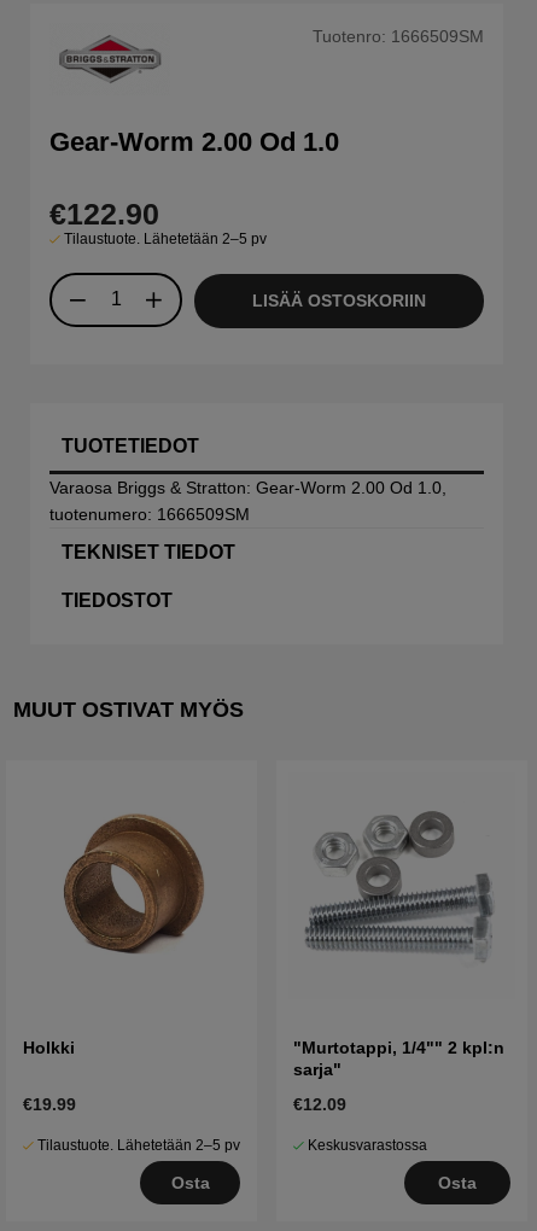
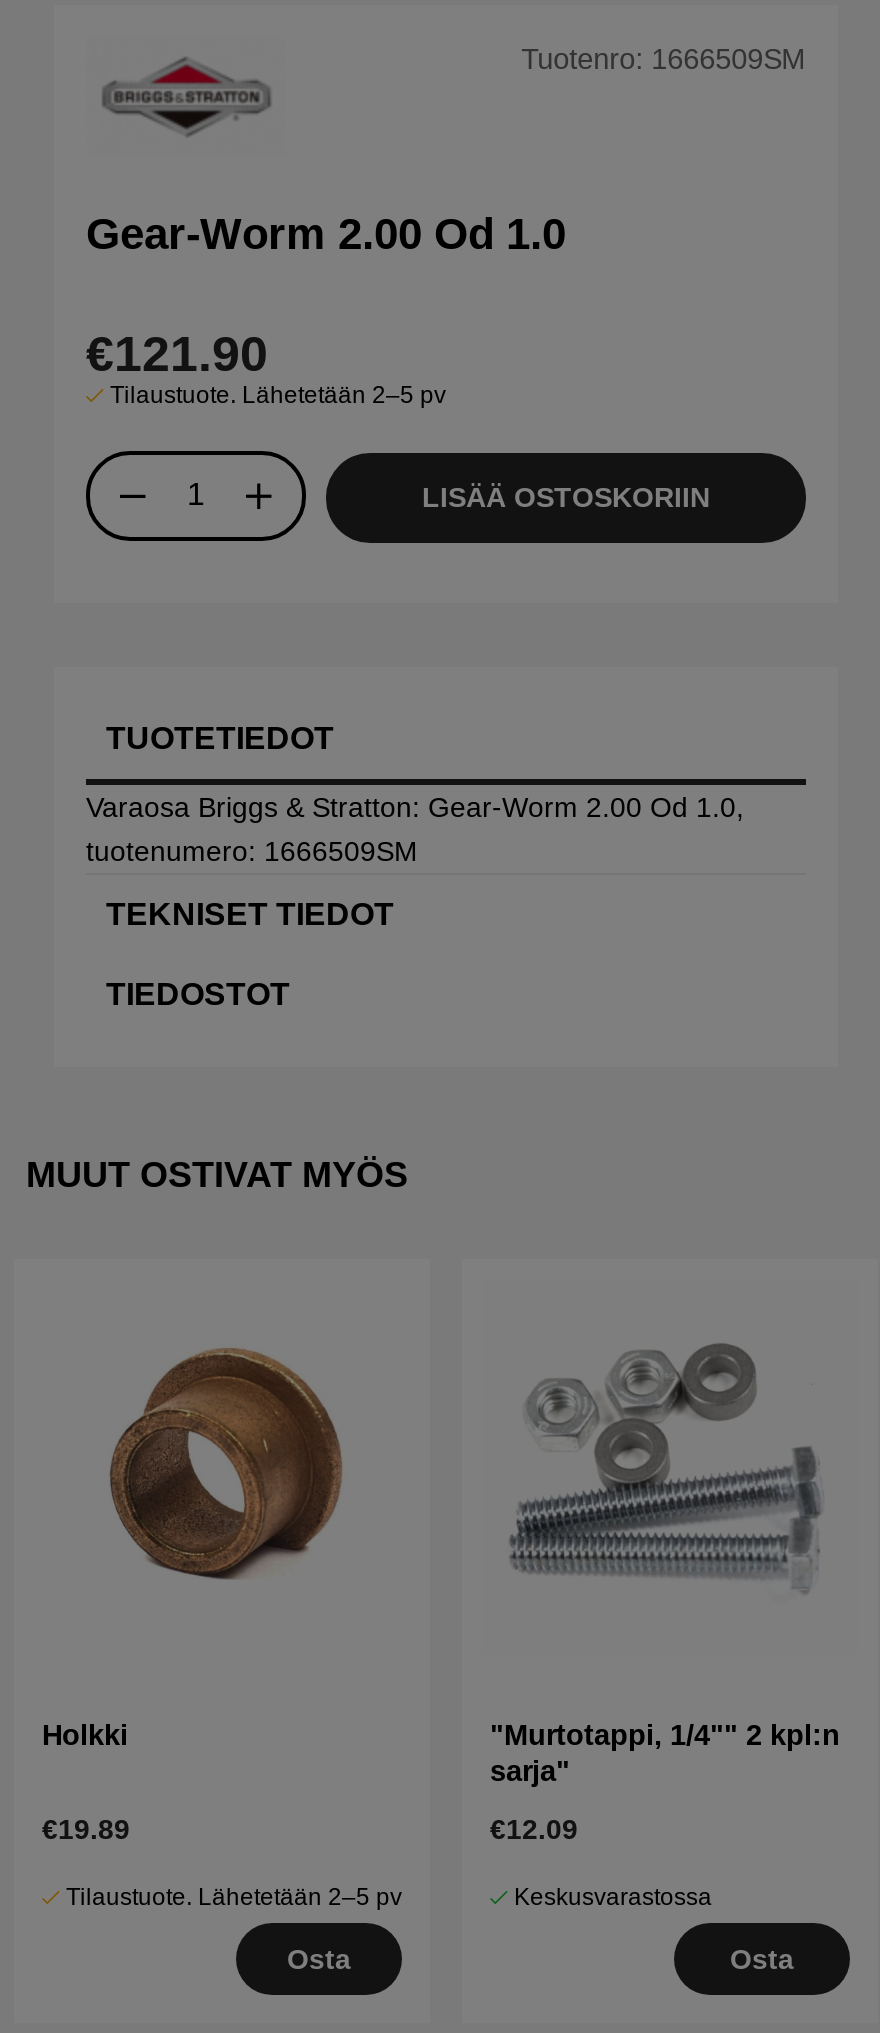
[49,197,159,231] €122.90 -> [86,325,268,381] €121.90
[23,1095,76,1114] €19.99 -> [42,1813,130,1845] €19.89

